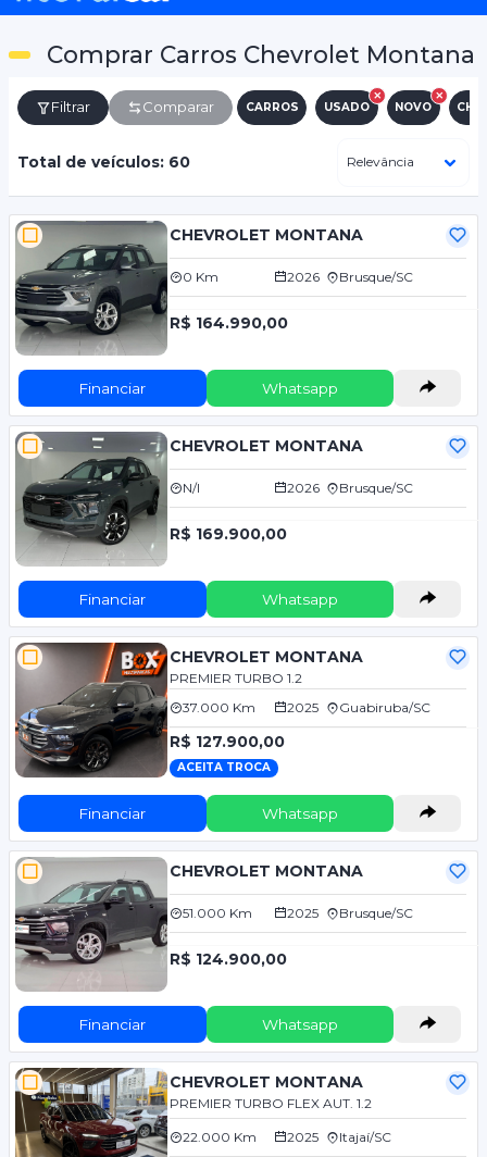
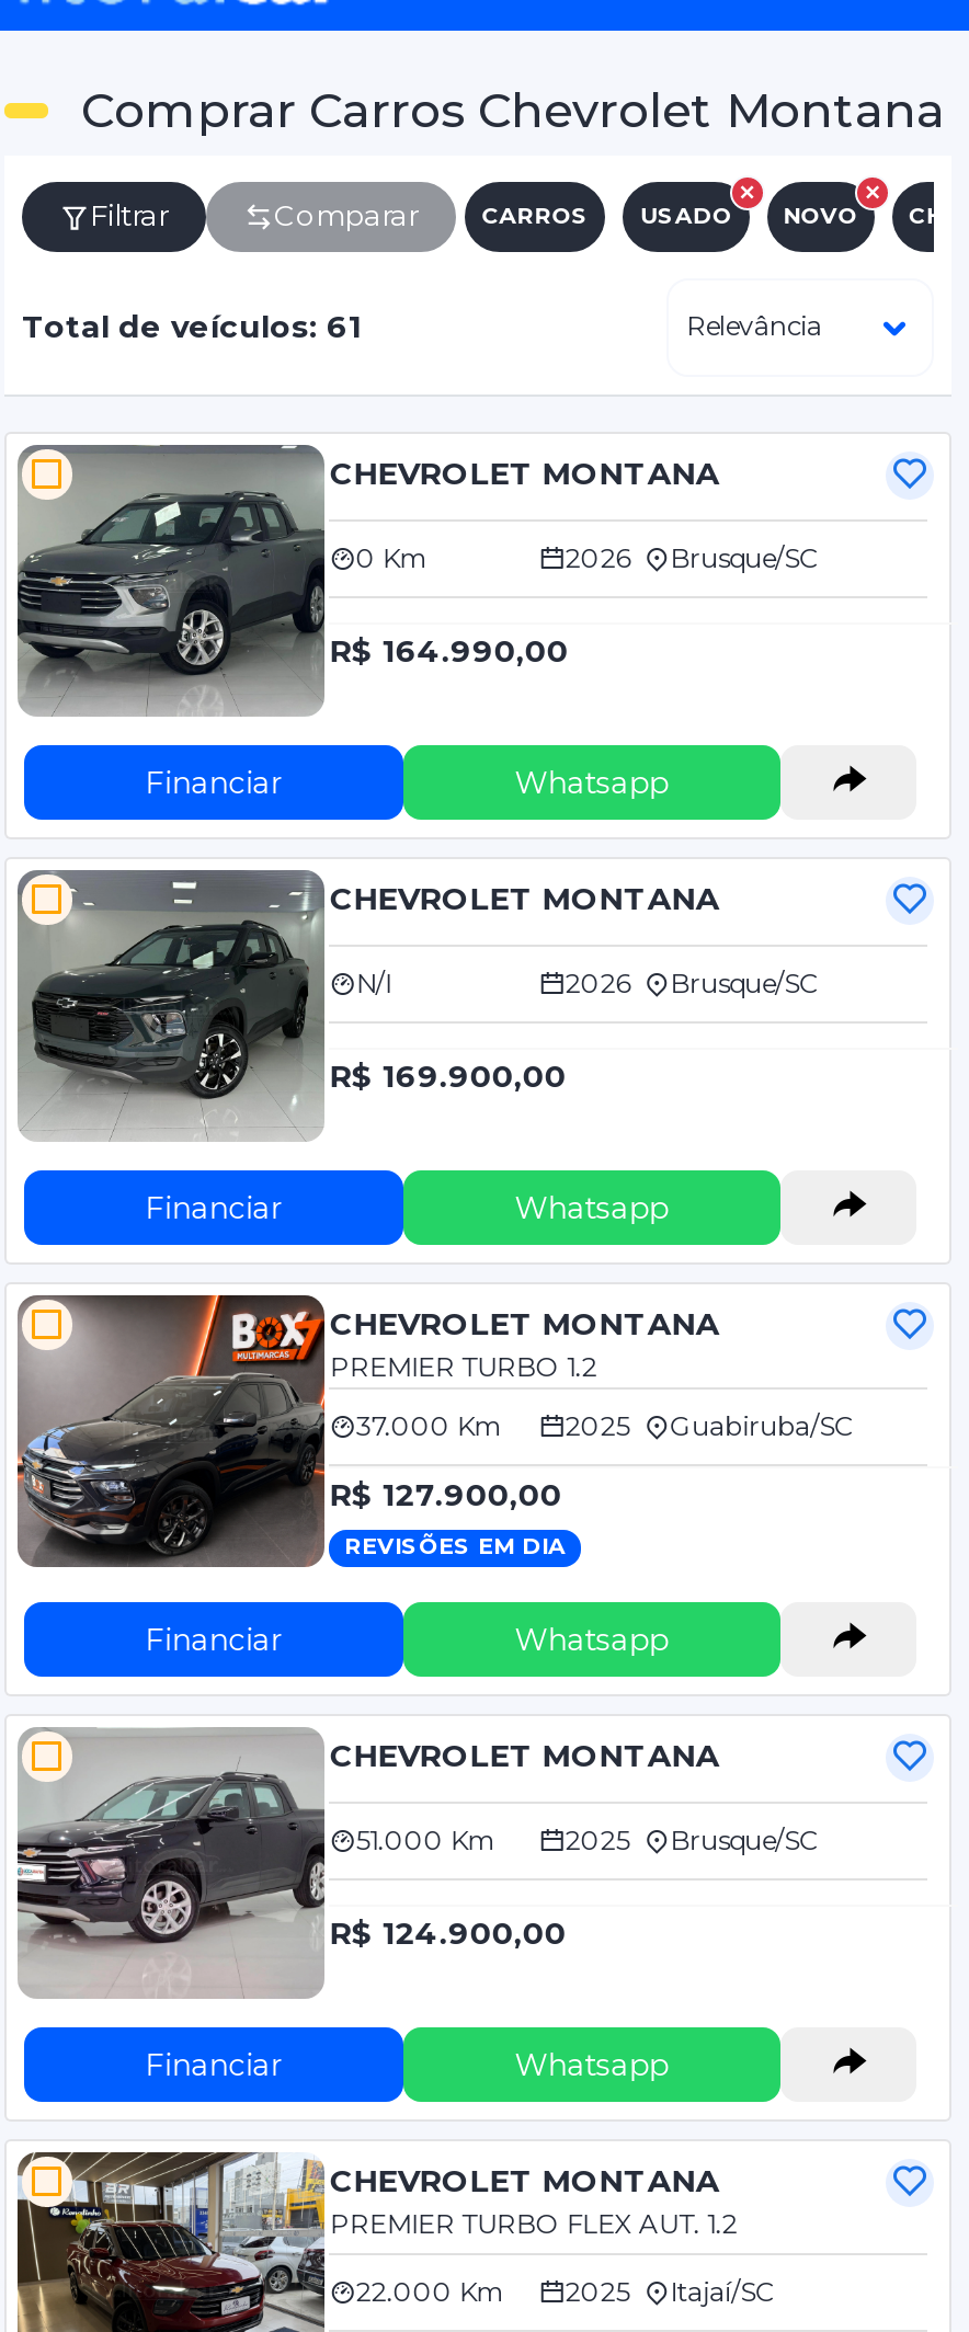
[17,152,190,171] Total de veículos: 60 -> [22,306,362,345] Total de veículos: 61
[177,760,271,774] ACEITA TROCA -> [344,1532,566,1561] REVISÕES EM DIA

